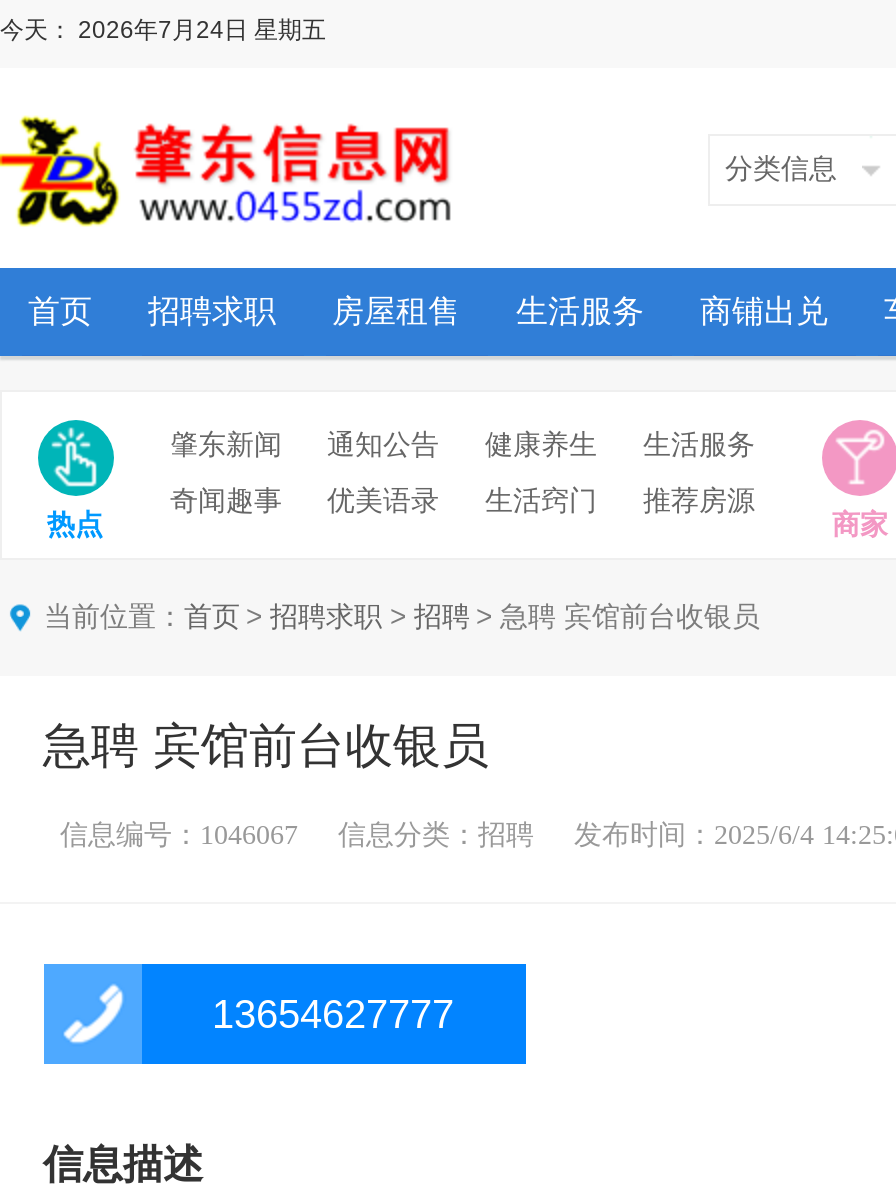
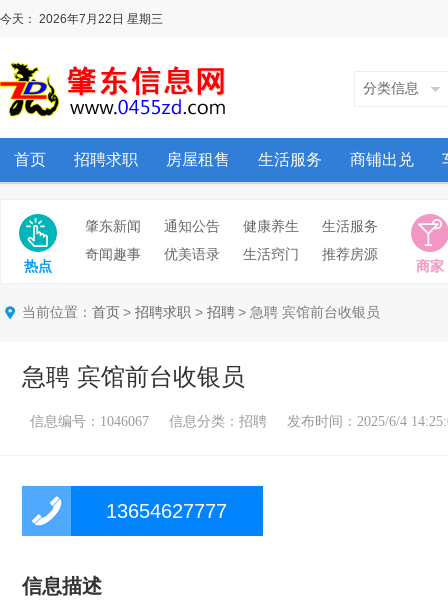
[0,16,332,44] 今天： 2026年7月24日星期五 -> [0,12,166,26] 今天： 2026年7月22日星期三

